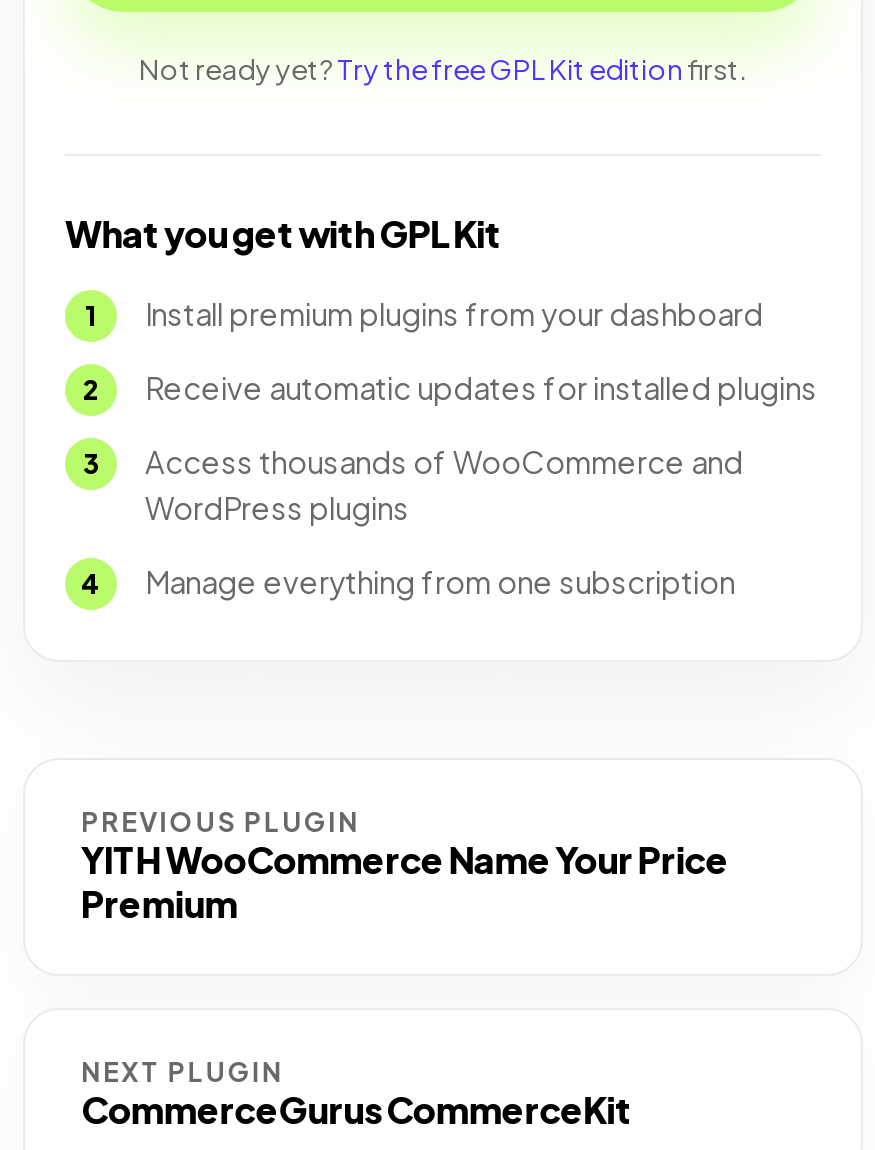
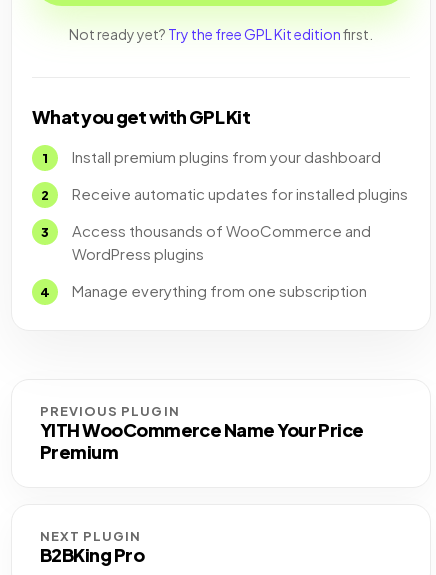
[81,1086,632,1132] CommerceGurus CommerceKit -> [40,543,144,566] B2BKing Pro

